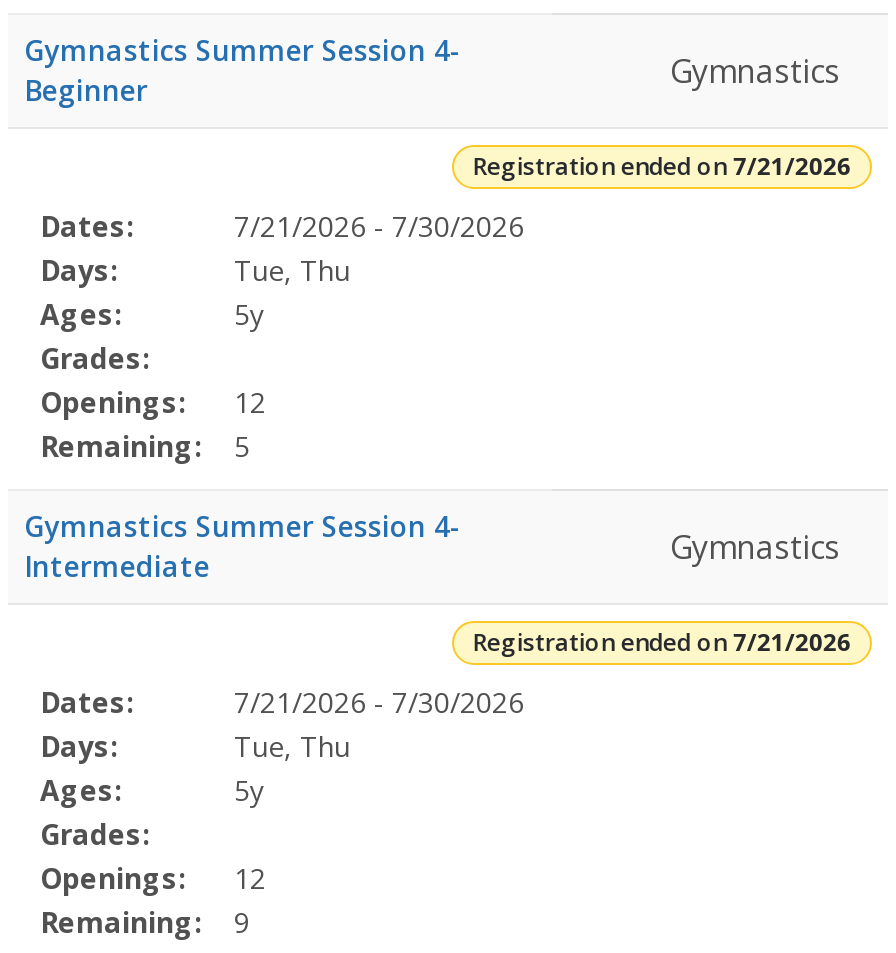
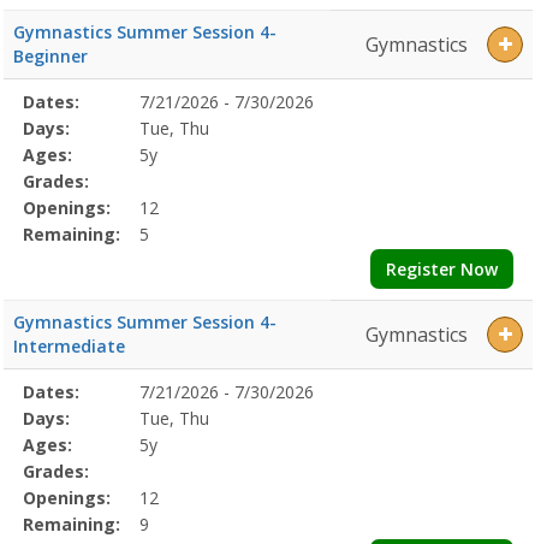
[473,149,851,183] Registration ended on 7/21/2026 -> none
none -> [386,258,498,280] Register Now
[473,625,851,659] Registration ended on 7/21/2026 -> none

